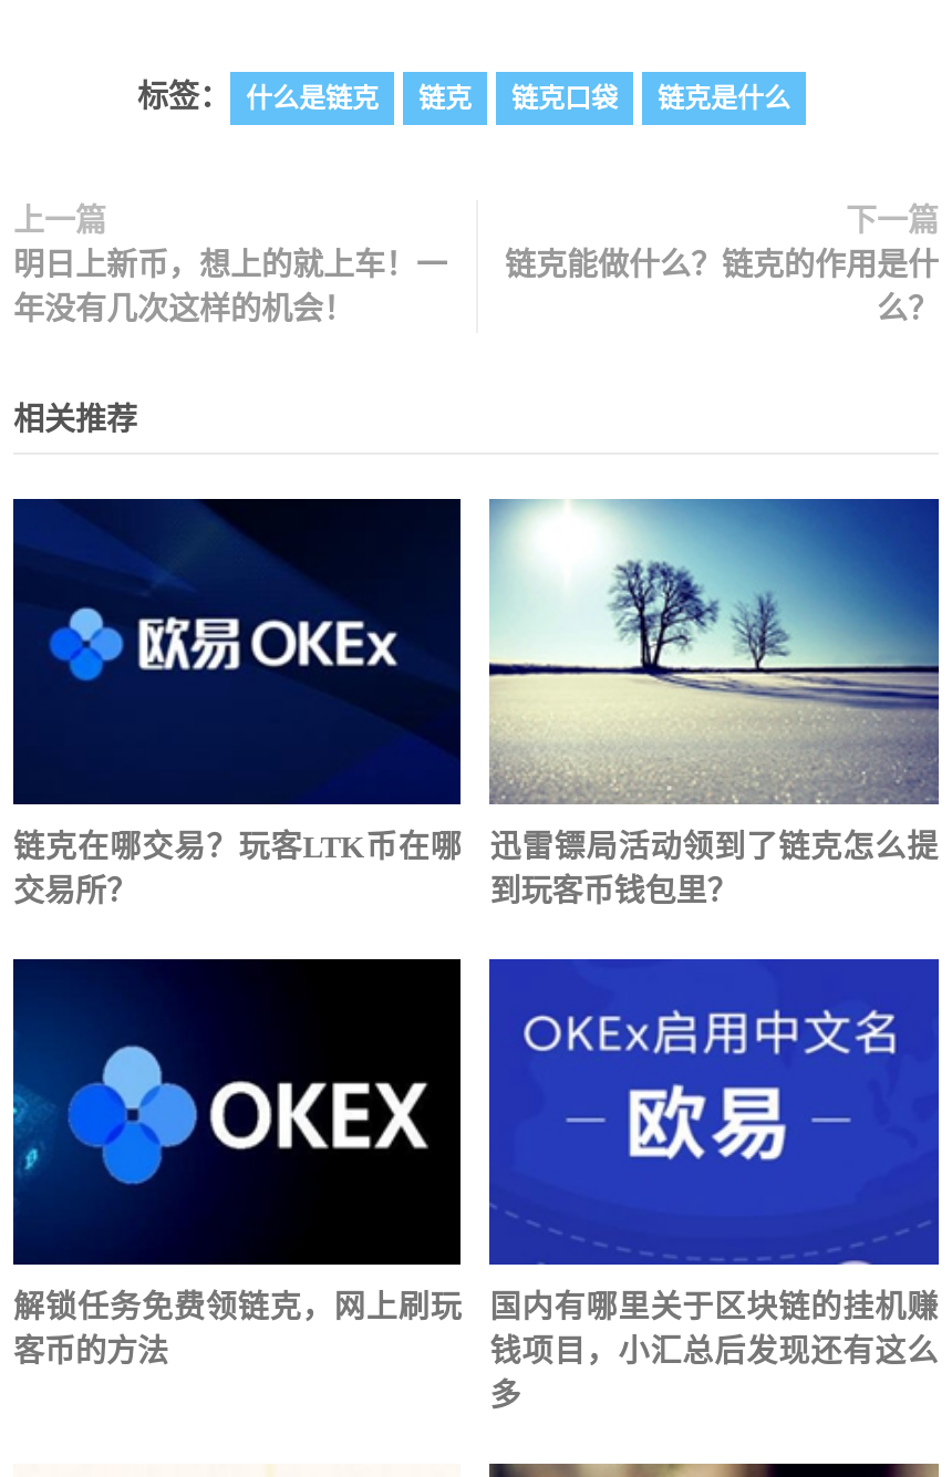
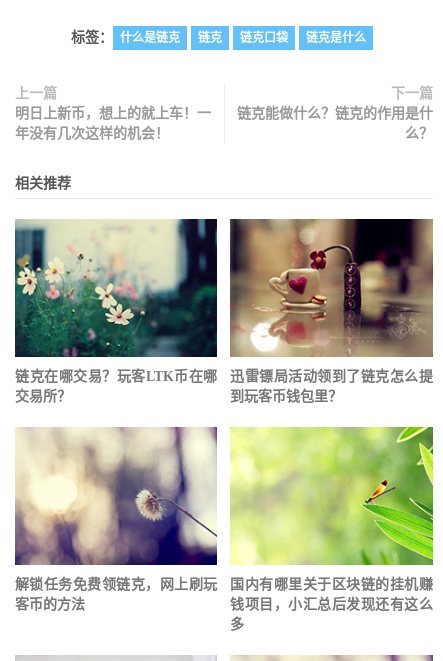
[13,497,461,807] [image] -> [14,218,217,358] [image]
[487,497,941,804] [image] -> [229,218,434,357] [image]
[11,957,463,1267] [image] -> [14,426,218,566] [image]
[487,957,941,1267] [image] -> [229,426,434,566] [image]

